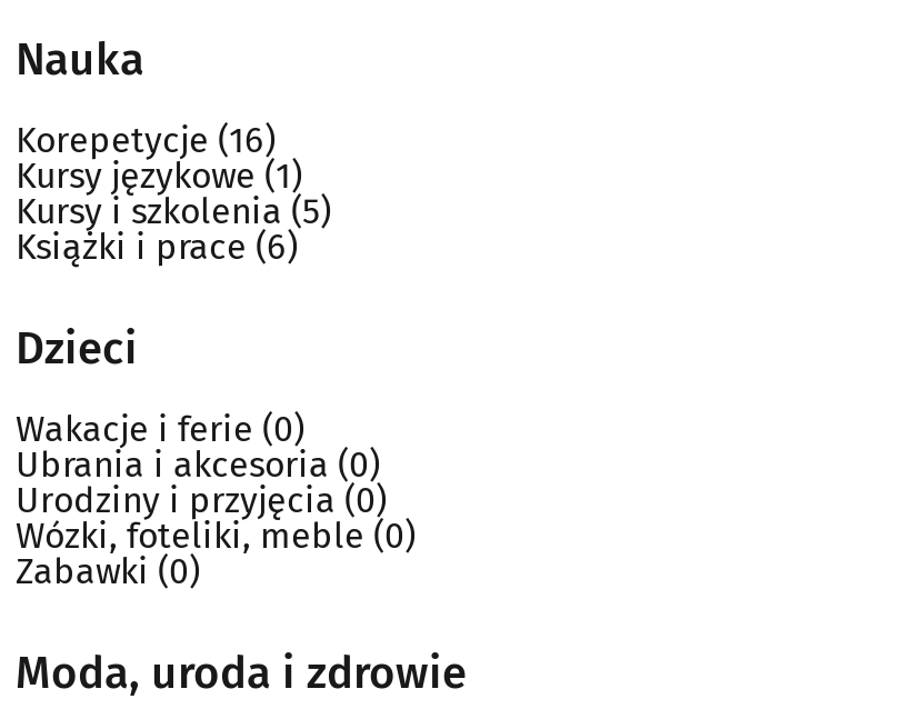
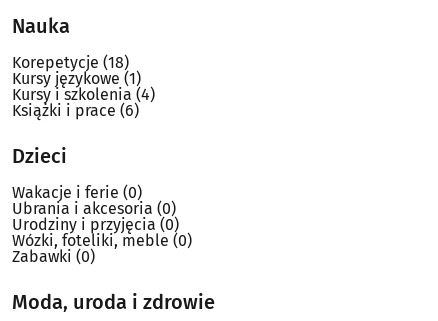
[16,118,276,160] Korepetycje (16) -> [12,52,129,71] Korepetycje (18)
[16,189,331,231] Kursy i szkolenia(5) -> [12,84,155,103] Kursy i szkolenia(4)

